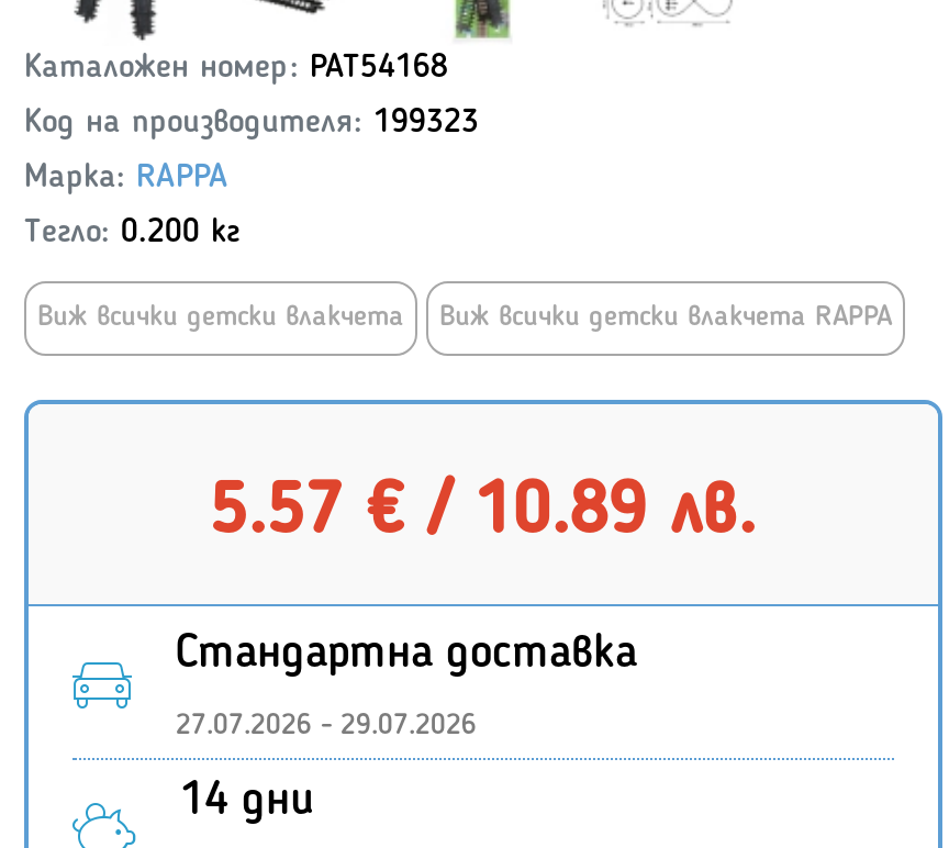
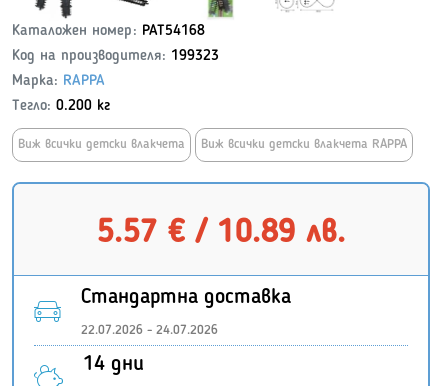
[176,712,477,741] 27.07.2026 - 29.07.2026 -> [81,324,218,337] 22.07.2026 - 24.07.2026

